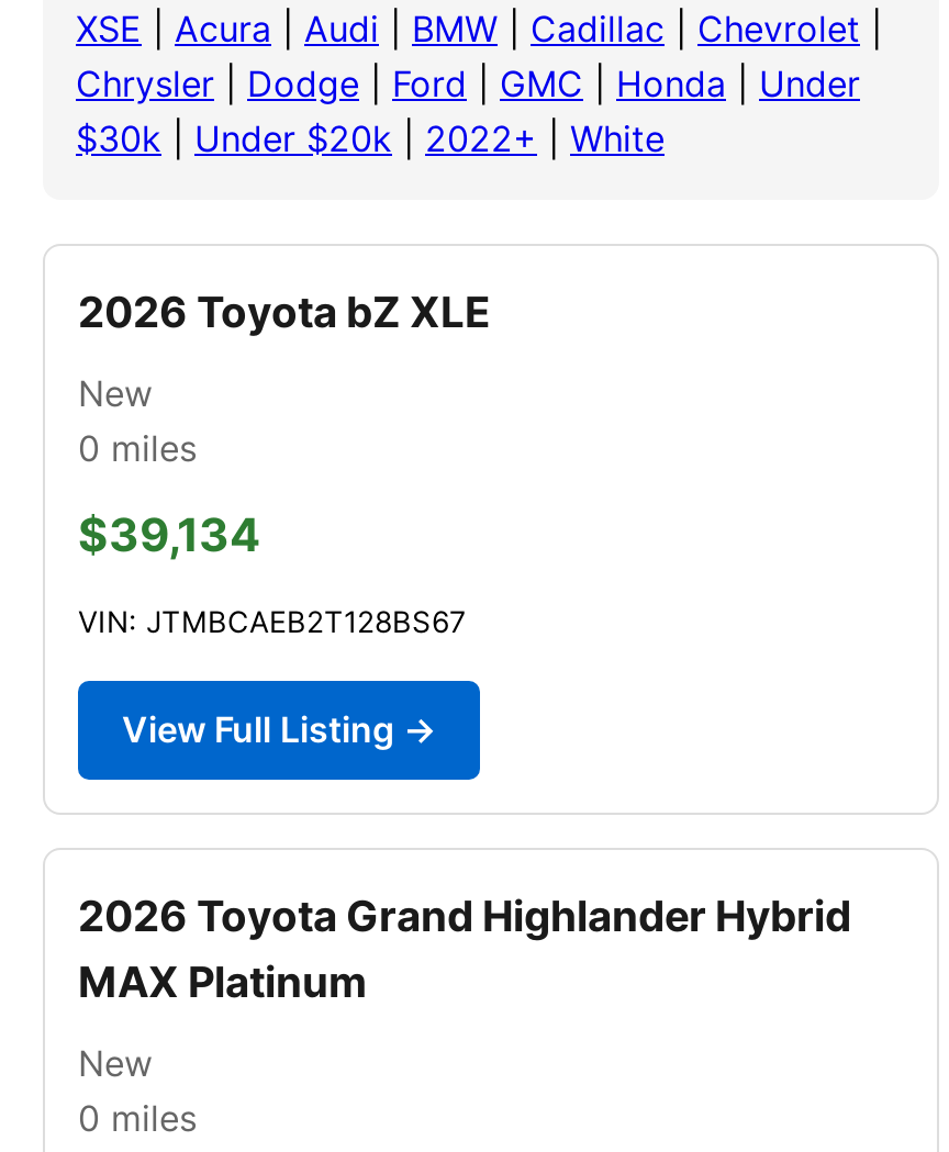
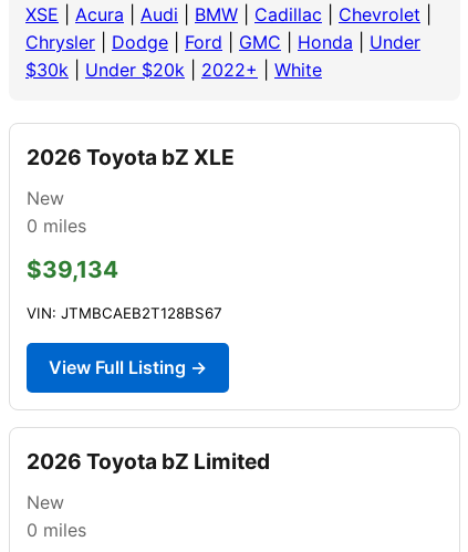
[78,889,851,1008] 2026 Toyota Grand Highlander Hybrid | MAX Platinum -> [27,448,270,474] 2026 Toyota bZ Limited

